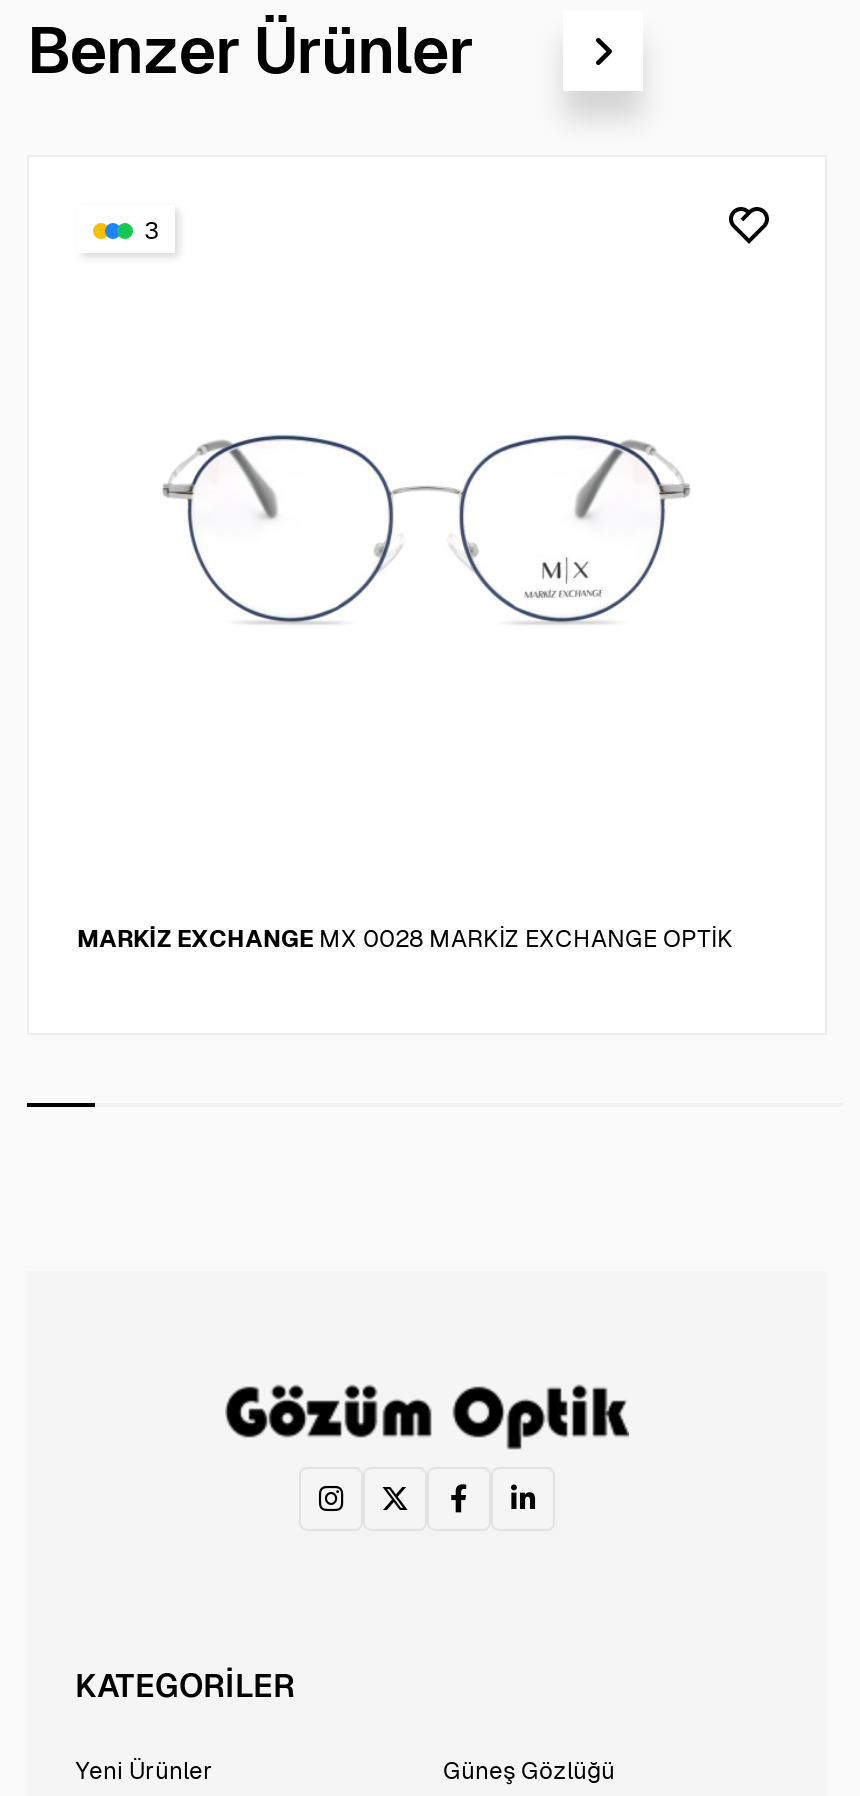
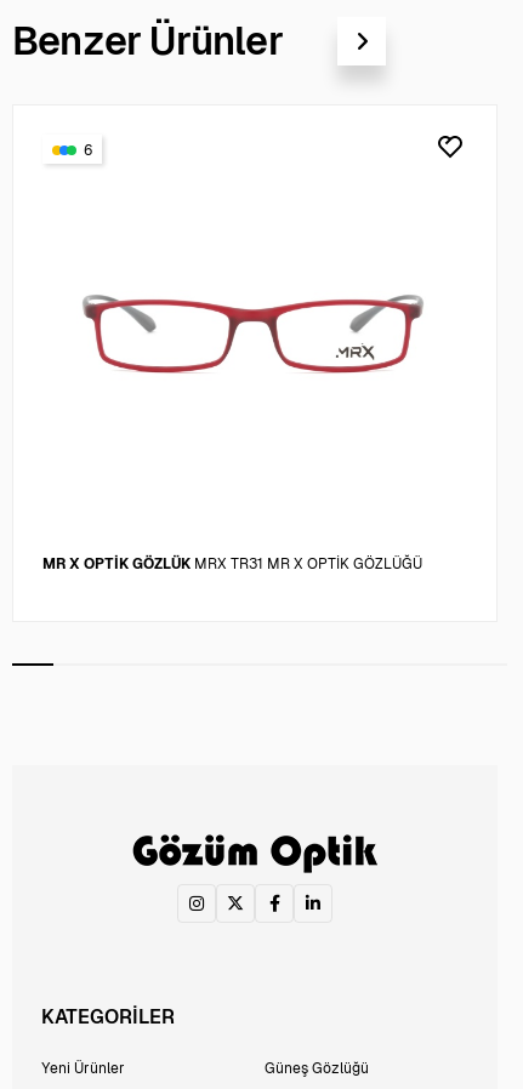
[144,216,158,244] 3 -> [83,141,92,158] 6
[149,433,699,625] [image] -> [83,295,423,374] [image]
[77,925,733,953] MARKİZ EXCHANGE MX 0028 MARKİZ EXCHANGE OPTİK -> [42,555,422,572] MR X OPTİK GÖZLÜK MRX TR31 MR X OPTİK GÖZLÜĞÜ

